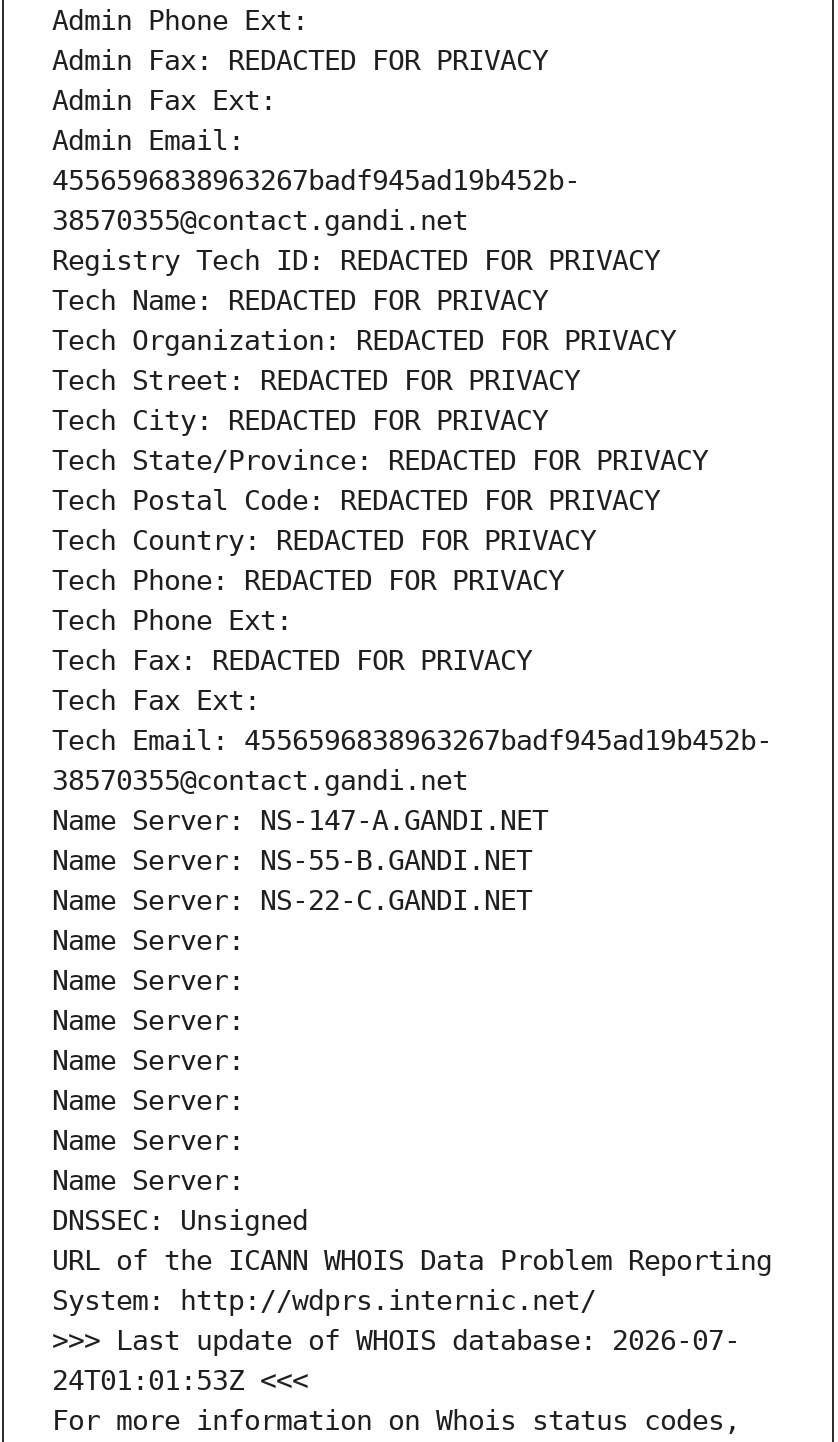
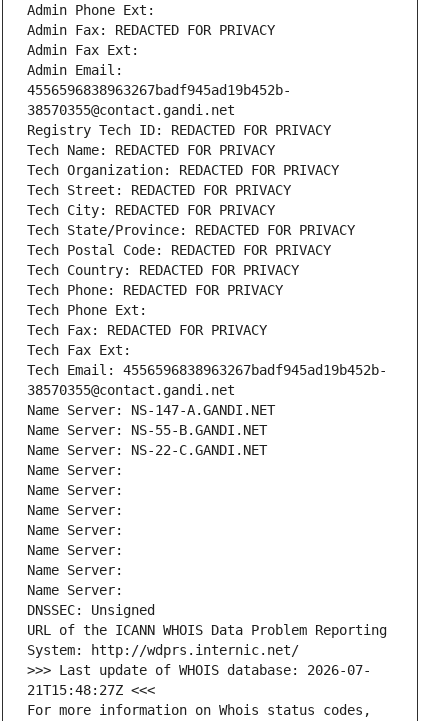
[52,1365,308,1397] 24T01:01:53Z <<< -> [27,682,155,698] 21T15:48:27Z <<<

